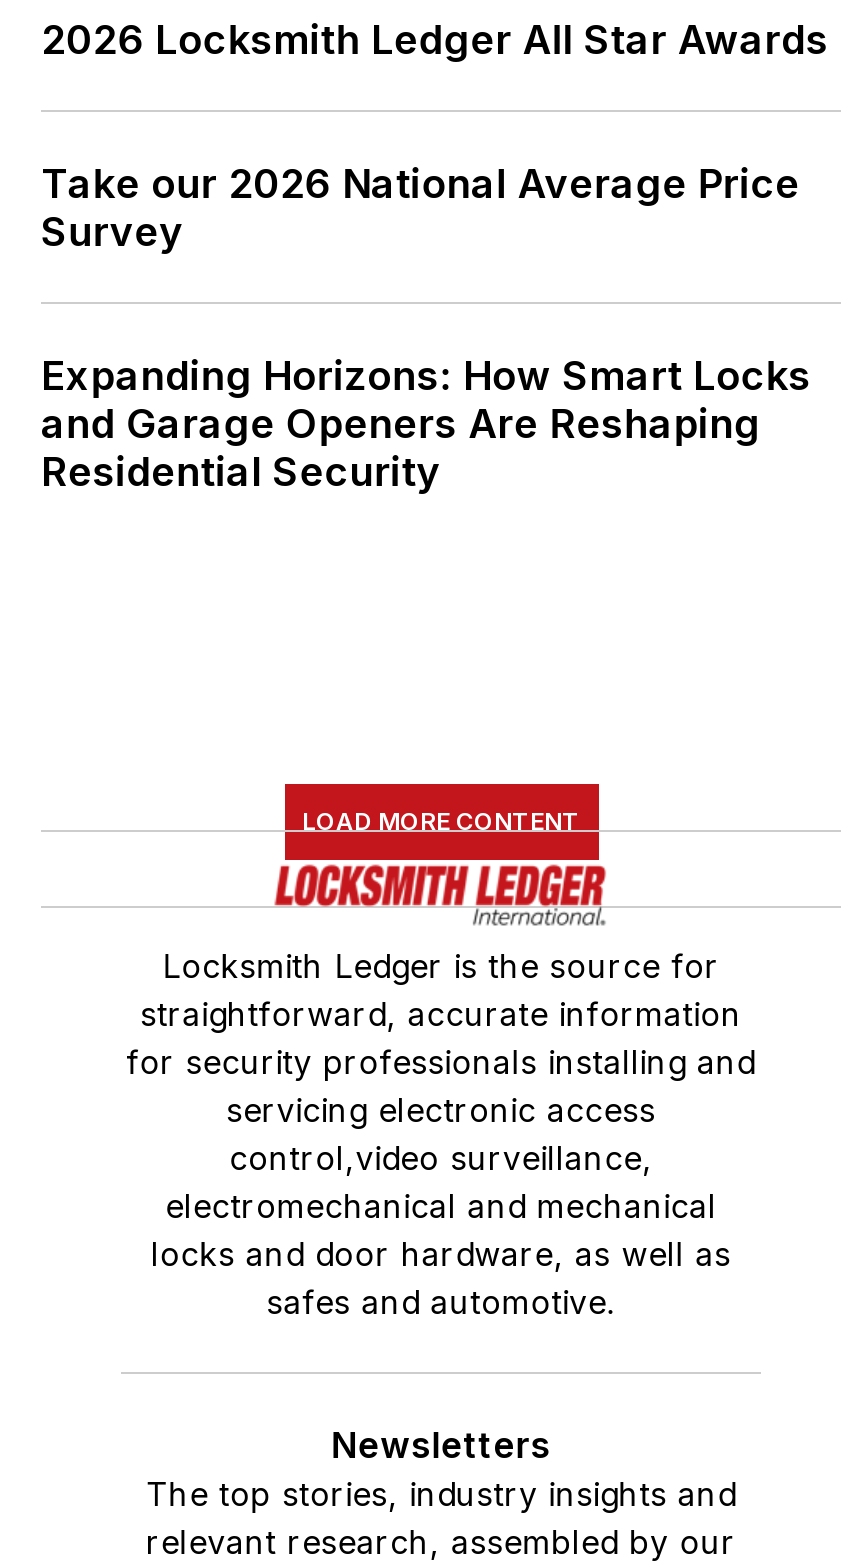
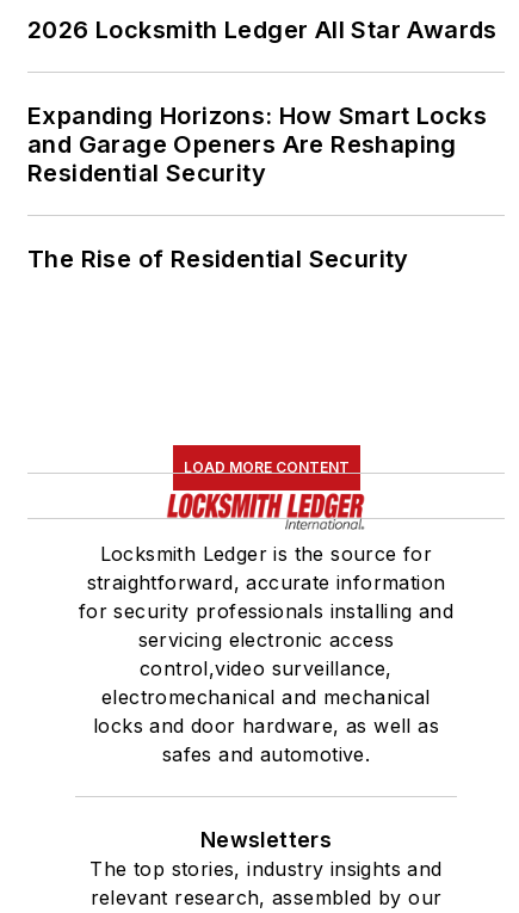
[41,161,800,257] Take our 2026 National Average Price | Survey -> none
moved [41,353,811,497] -> [27,102,487,188]: Expanding Horizons: How Smart Locks | and Garage Openers Are Reshaping | Residential Security
none -> [27,245,409,274] The Rise of Residential Security

